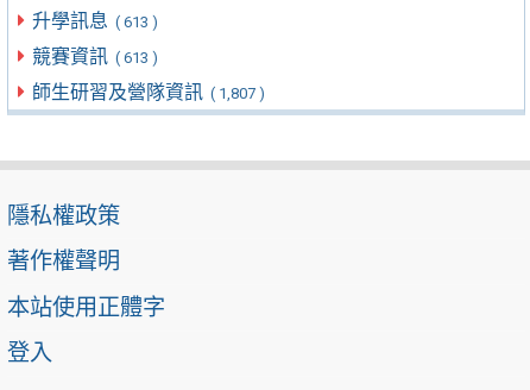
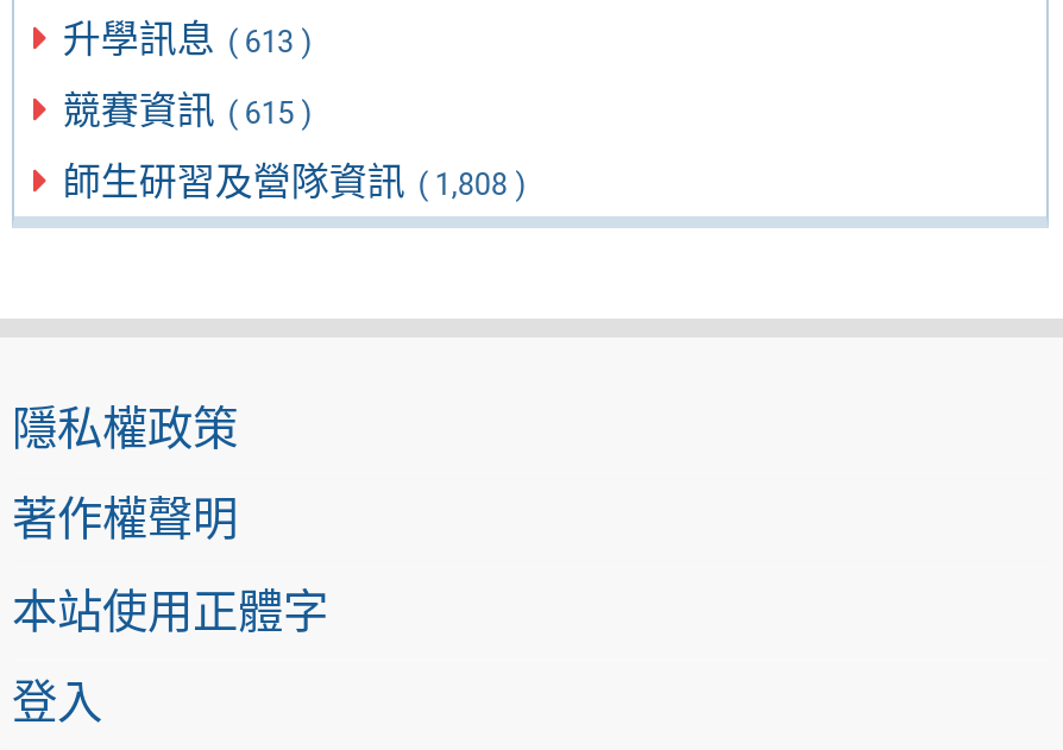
[33,45,158,68] 競賽資訊 ( 613 ) -> [63,88,313,133] 競賽資訊 ( 615 )
[33,80,265,103] 師生研習及營隊資訊 ( 1,807 ) -> [63,159,527,204] 師生研習及營隊資訊 ( 1,808 )

